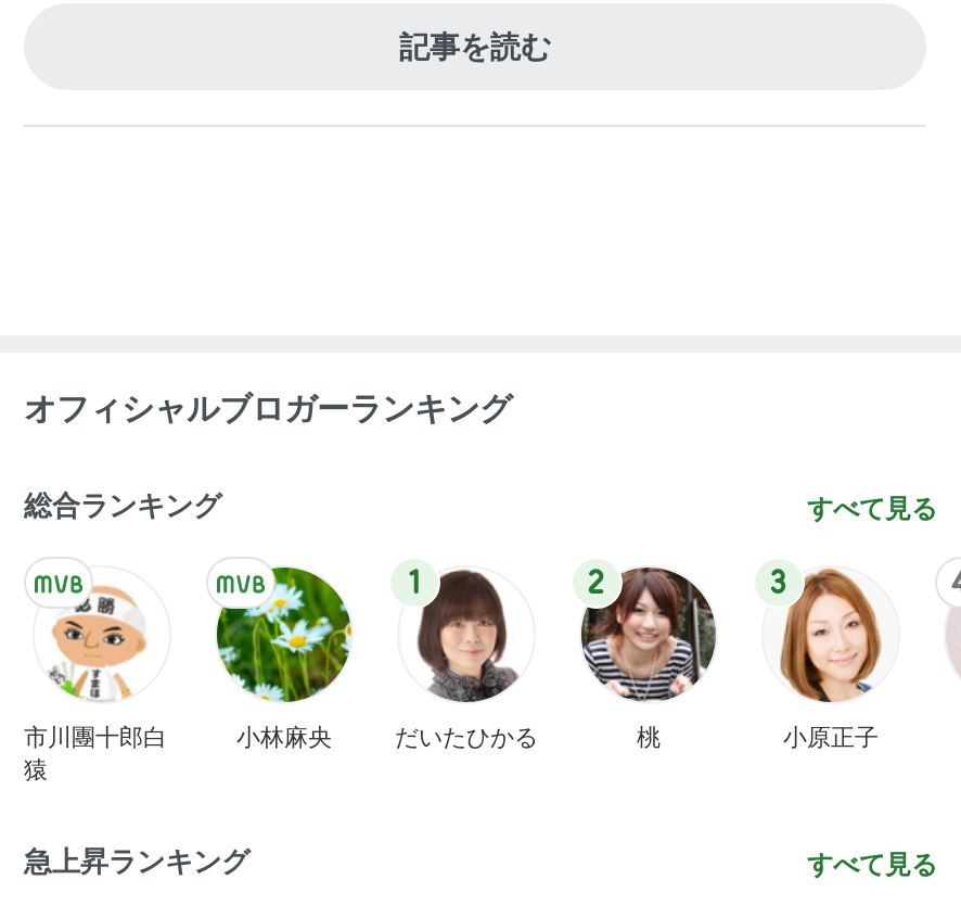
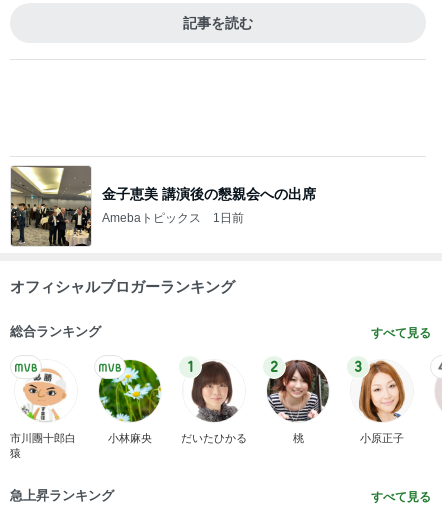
none -> [10,165,316,247] [image] | 金子恵美 講演後の懇親会への出席 | Amebaトピックス | 1日前

